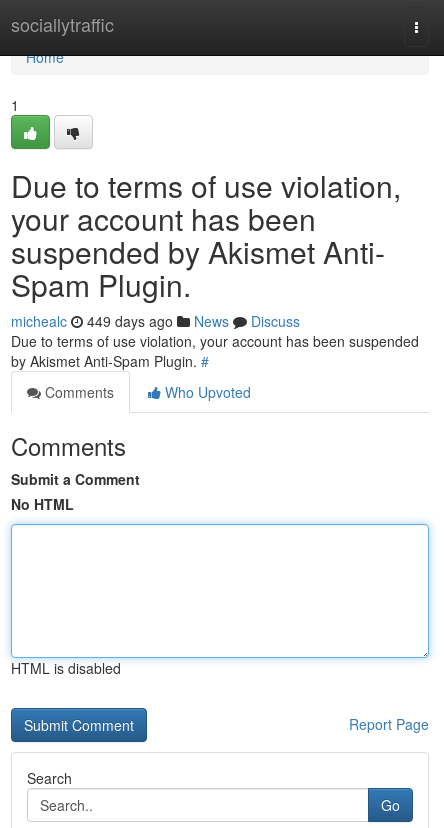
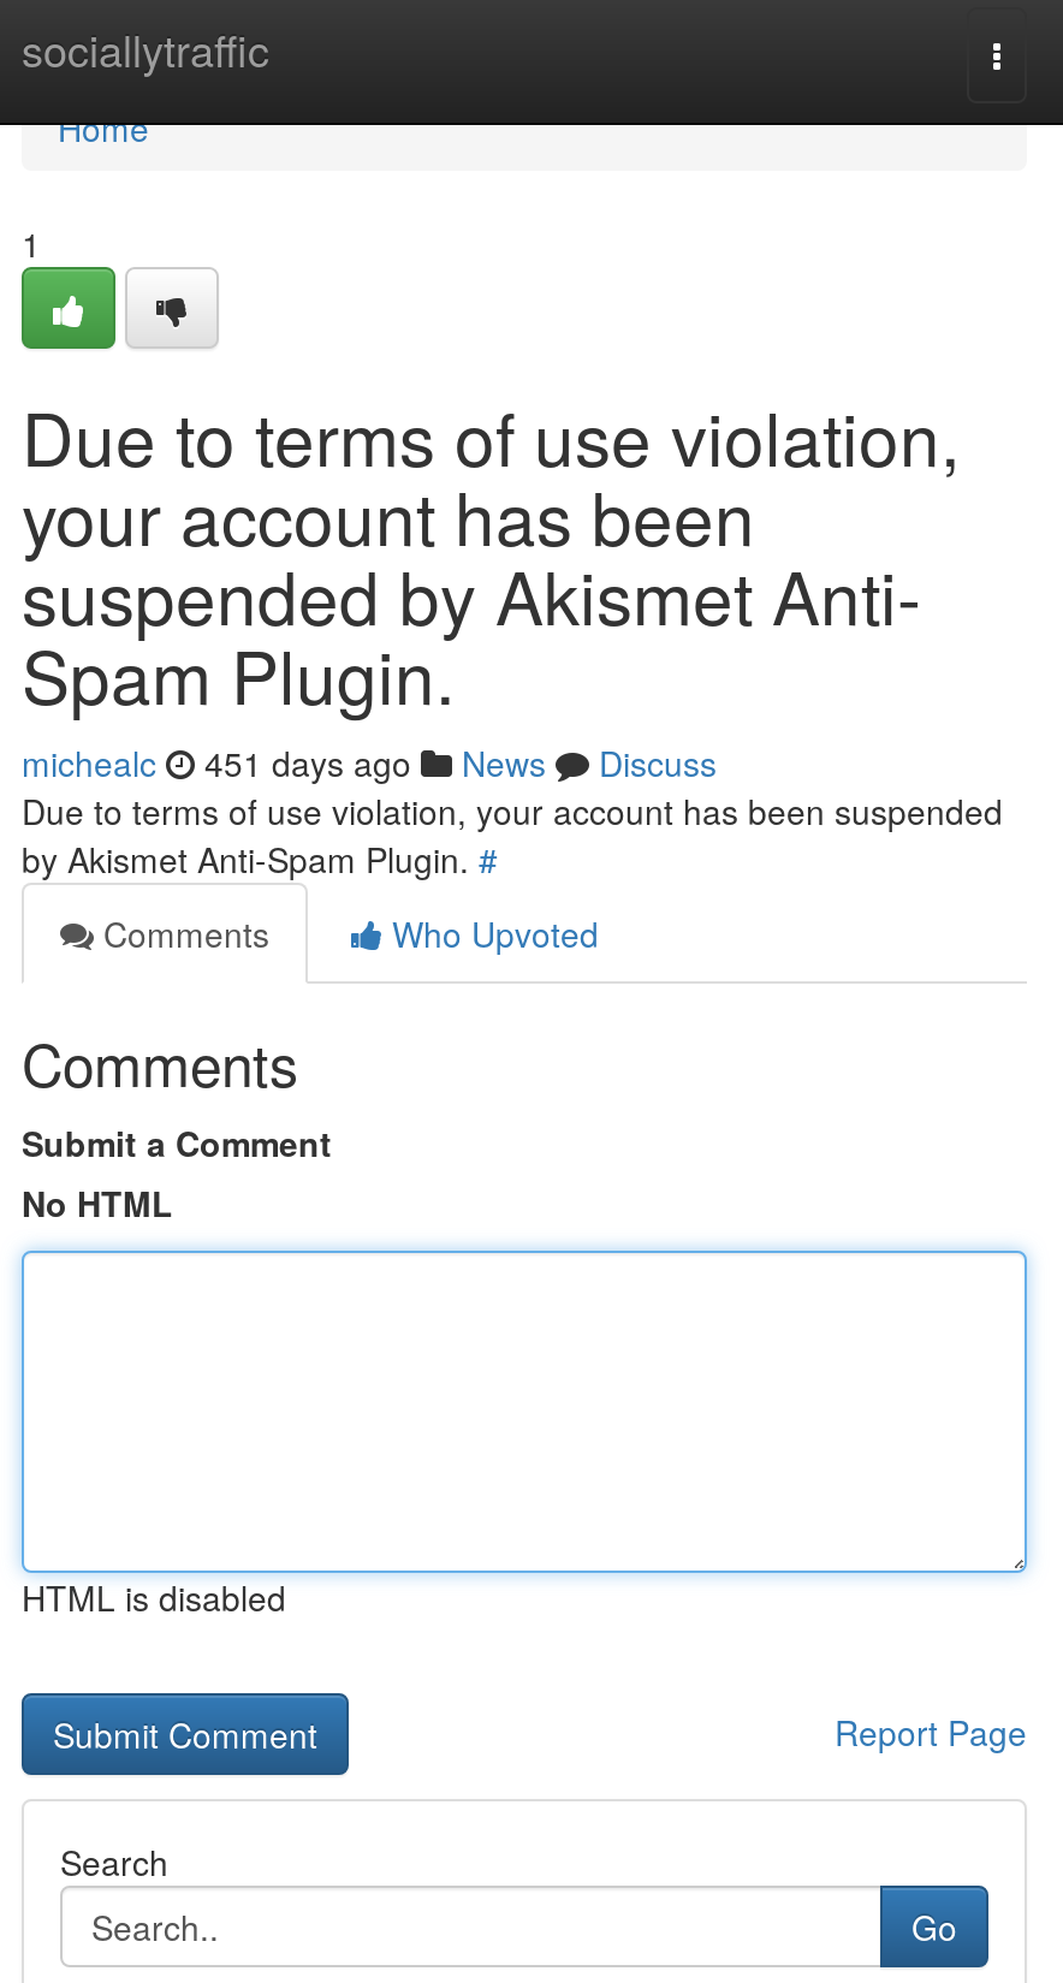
[11,311,300,331] michealc 449 days ago News Discuss -> [22,738,717,786] michealc 451 days ago News Discuss

